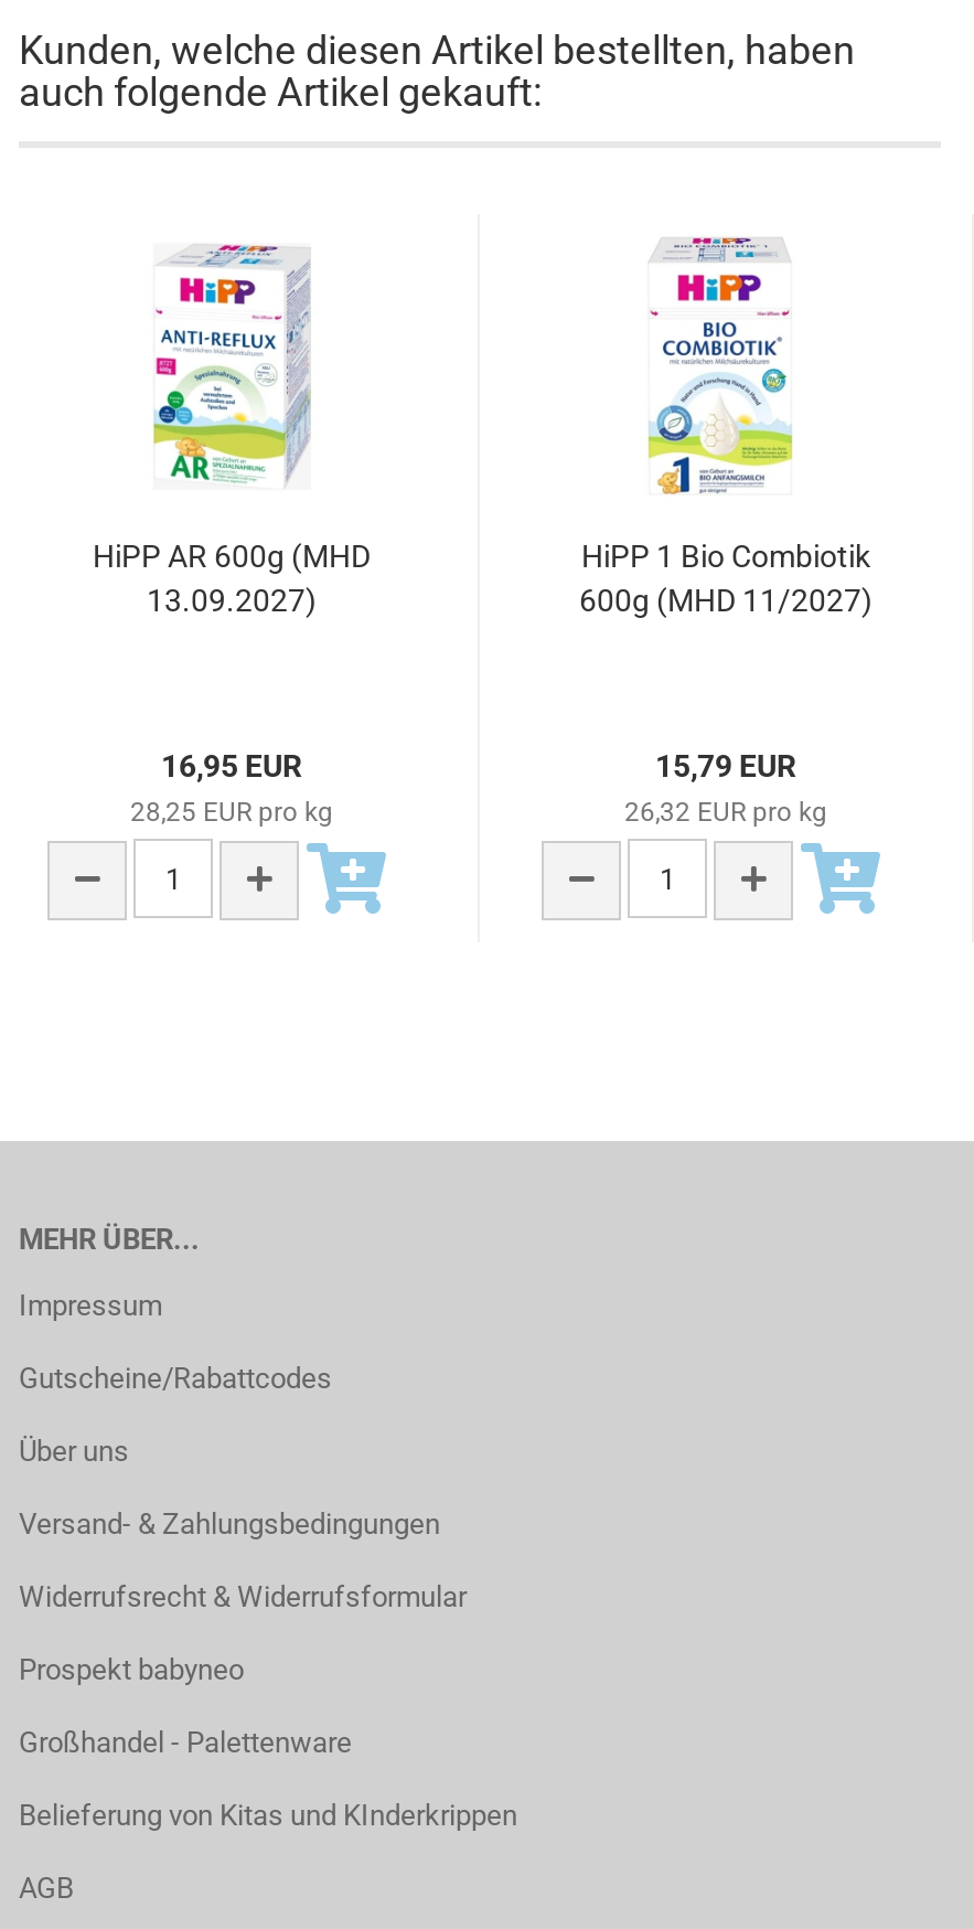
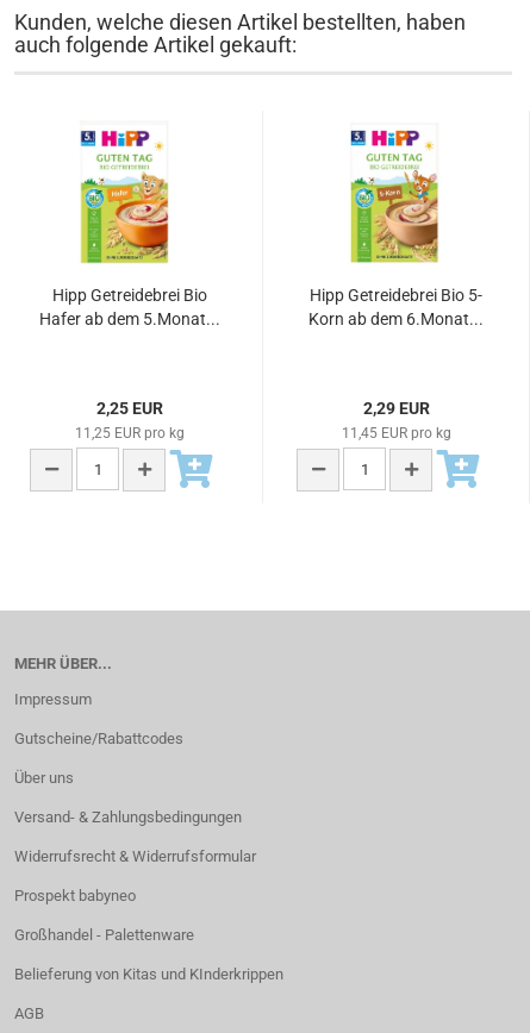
[93,243,371,618] [image] | HiPP AR 600g (MHD | 13.09.2027) -> [39,127,220,328] [image] | Hipp Getreidebrei Bio | Hafer ab dem 5.Monat...
[579,234,873,618] [image] | HiPP 1 Bio Combiotik | 600g (MHD 11/2027) -> [308,124,484,328] [image] | Hipp Getreidebrei Bio 5- | Korn ab dem 6.Monat...
[130,748,333,828] 16,95 EUR | 28,25 EUR pro kg -> [74,399,184,442] 2,25 EUR | 11,25 EUR pro kg
[624,748,827,828] 15,79 EUR | 26,32 EUR pro kg -> [341,399,451,442] 2,29 EUR | 11,45 EUR pro kg

